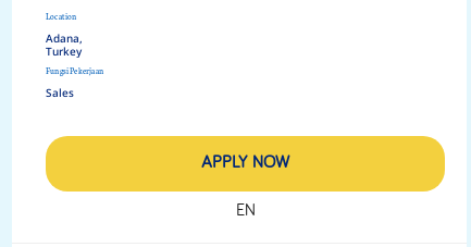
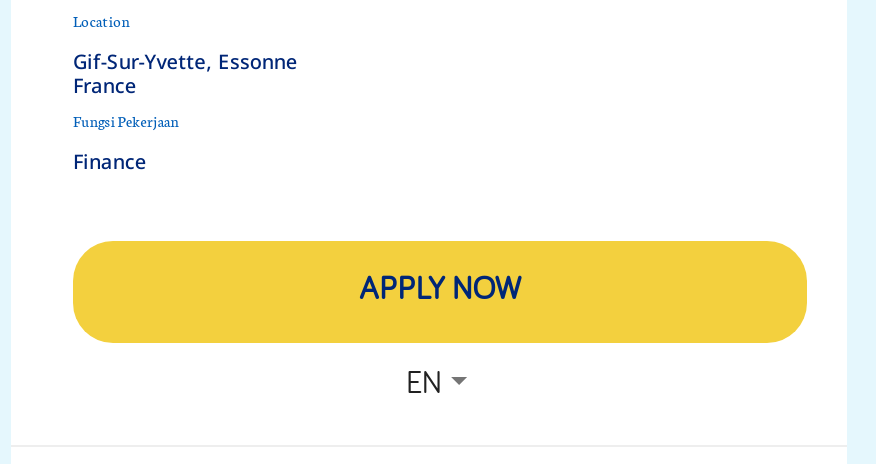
[46,31,82,46] Adana, -> [73,47,298,75] Gif-Sur-Yvette, Essonne
[46,85,74,101] Sales -> [73,147,147,175] Finance

